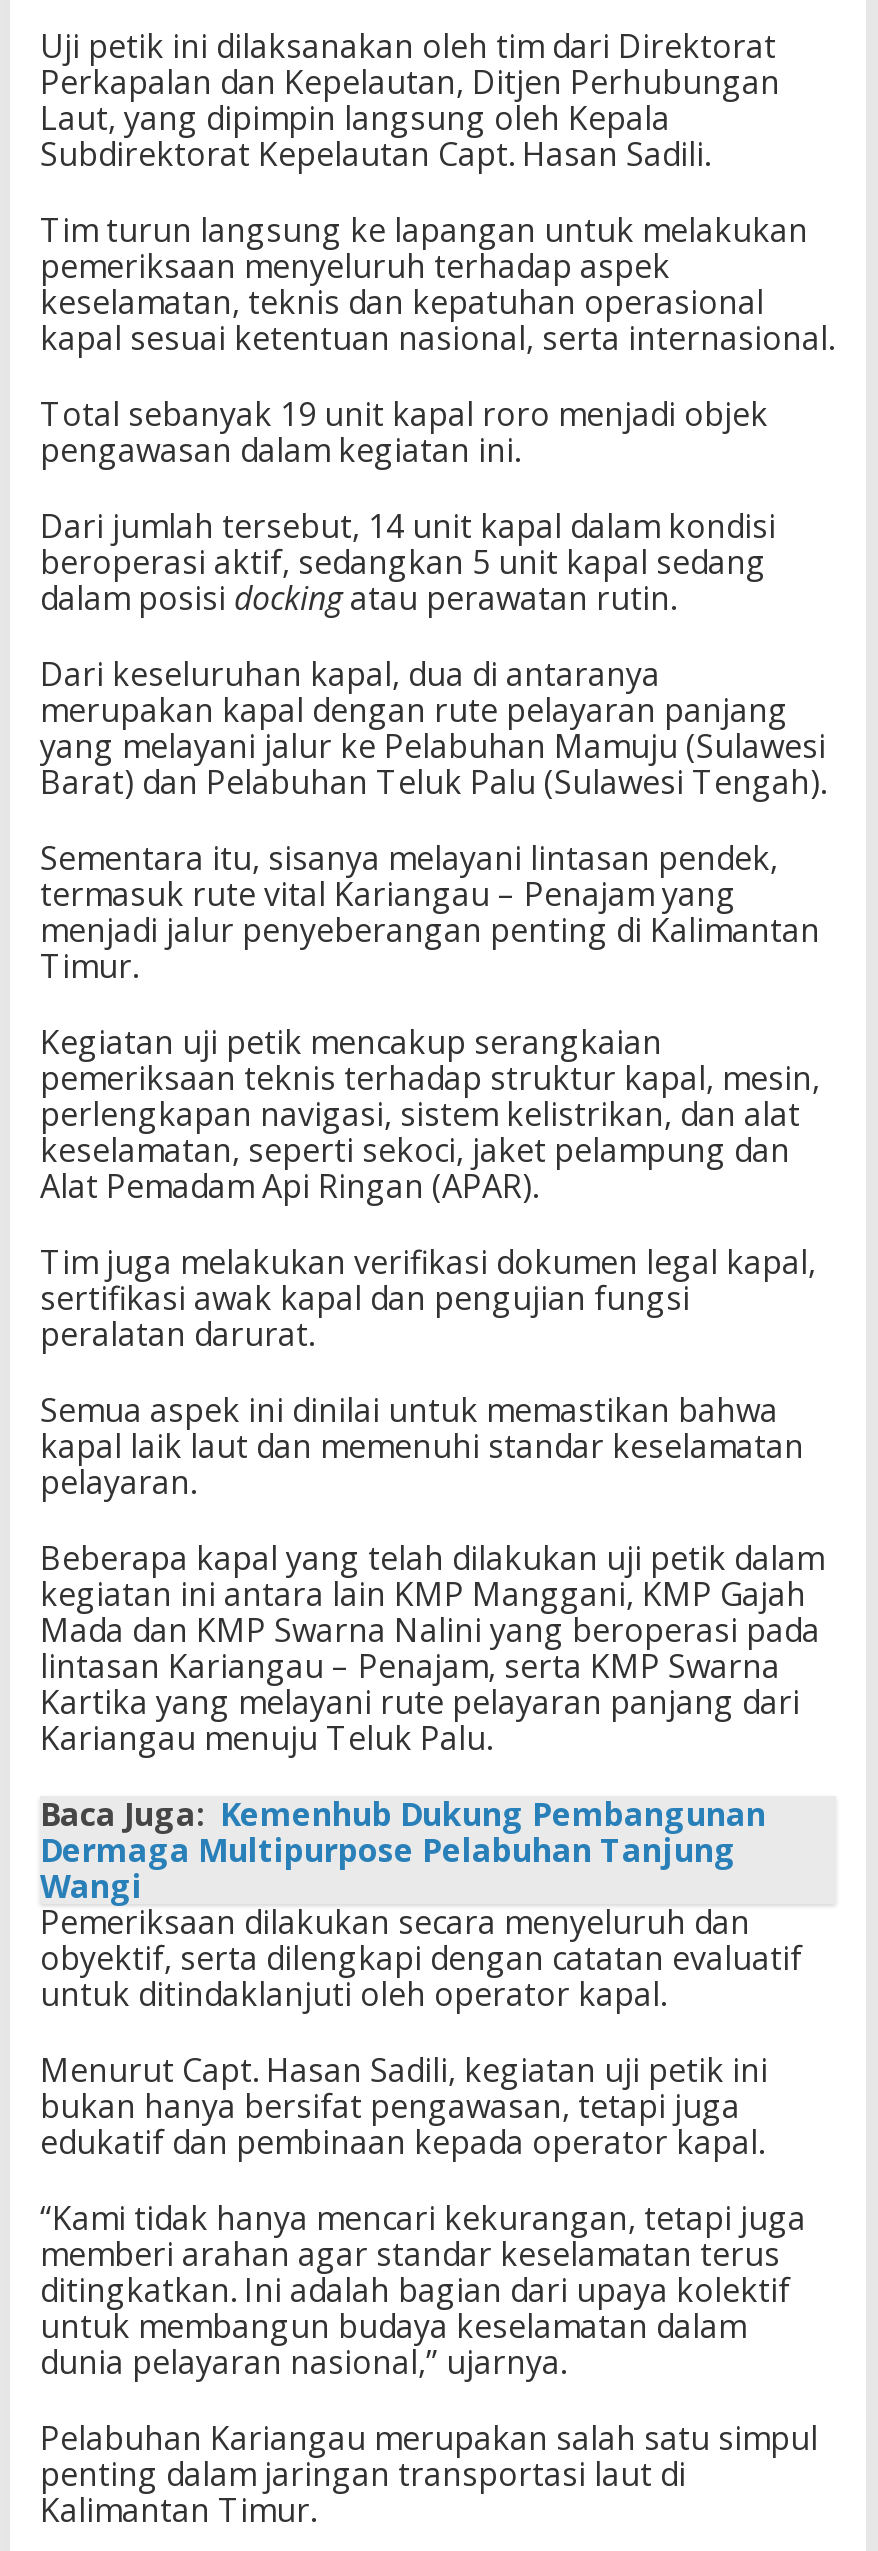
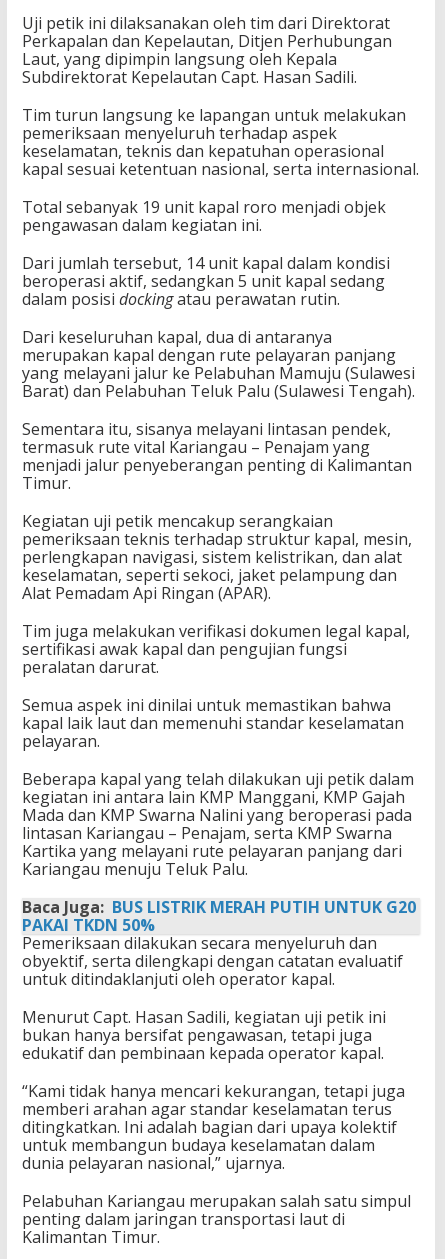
[40,1792,766,1908] Baca Juga: Kemenhub Dukung Pembangunan | Dermaga Multipurpose Pelabuhan Tanjung | Wangi -> [22,896,416,936] Baca Juga: BUS LISTRIK MERAH PUTIH UNTUK G20 | PAKAI TKDN 50%

